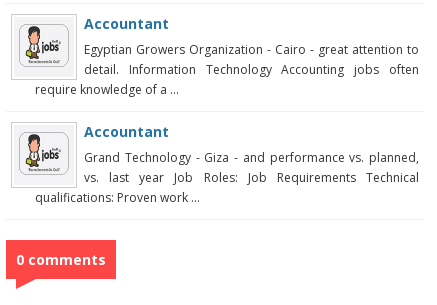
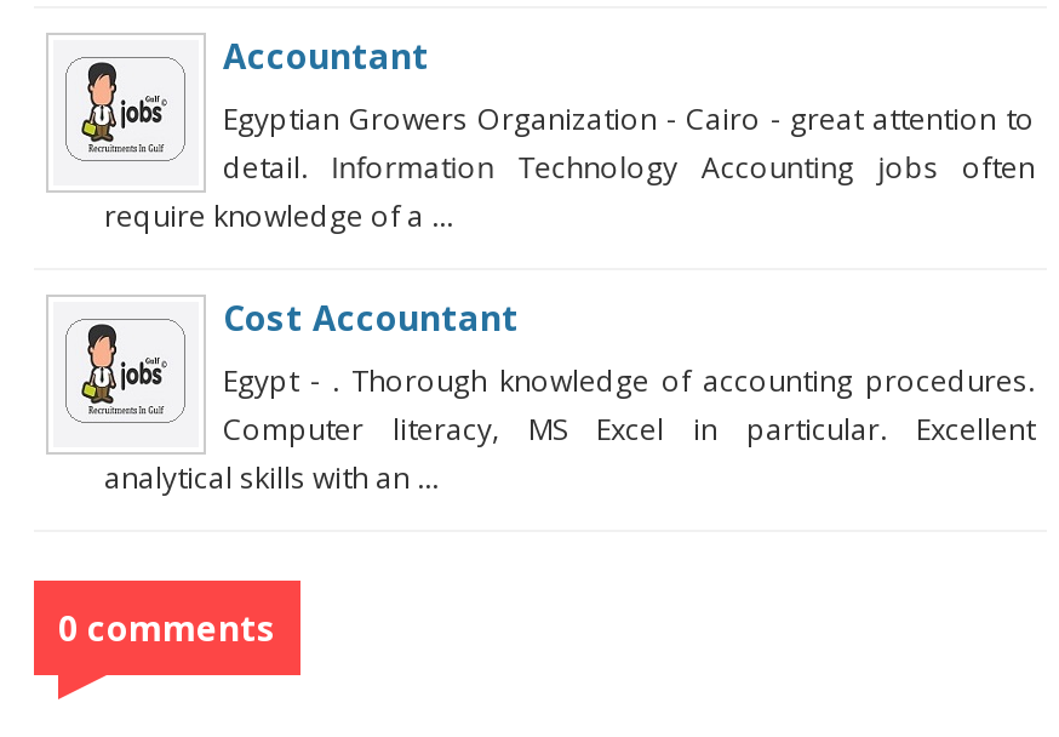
[35,121,419,205] Accountant | Grand Technology - Giza - and performance vs. planned, | vs. last year Job Roles: Job Requirements Technical | qualifications: Proven work ... -> [104,293,1035,497] Cost Accountant | Egypt - . Thorough knowledge of accounting procedures. | Computer literacy, MS Excel in particular. Excellent | analytical skills with an ...

